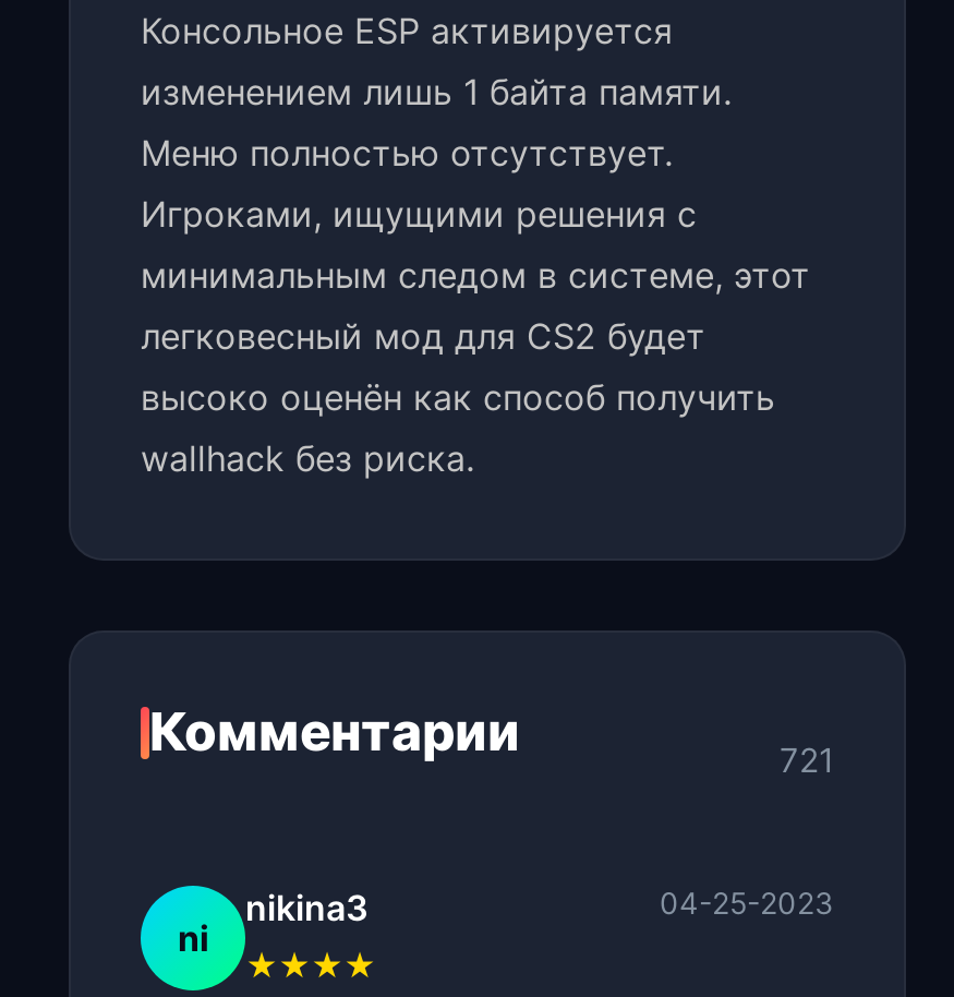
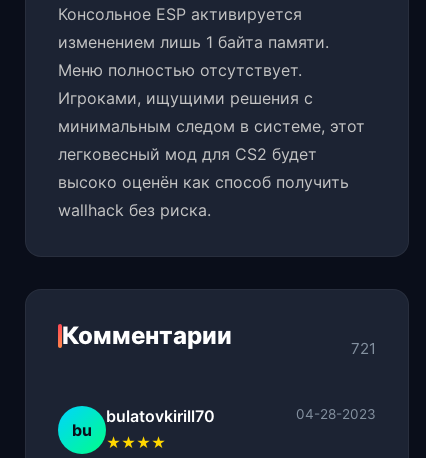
[245,886,834,930] nikina3 | 04-25-2023 -> [106,406,376,426] bulatovkirill70 | 04-28-2023
[178,917,208,960] ni -> [72,420,92,440] bu

